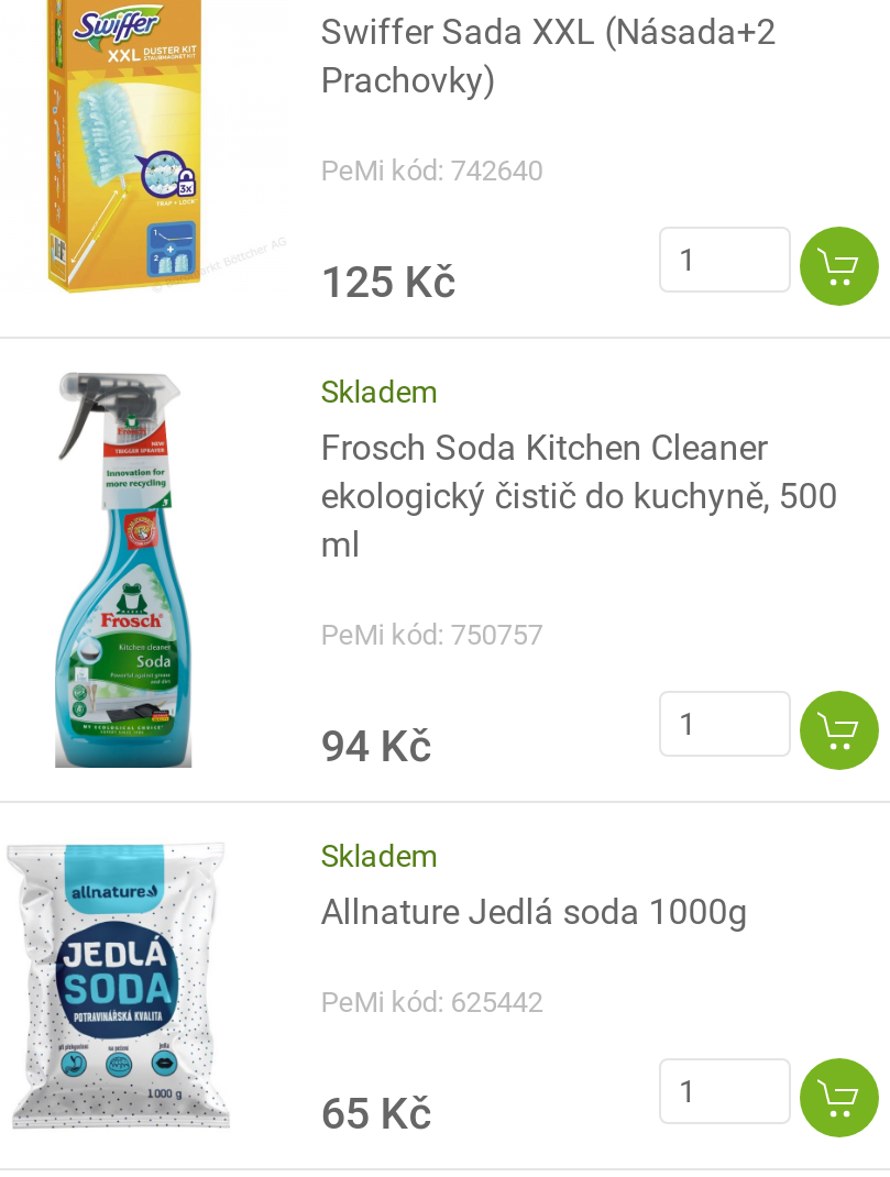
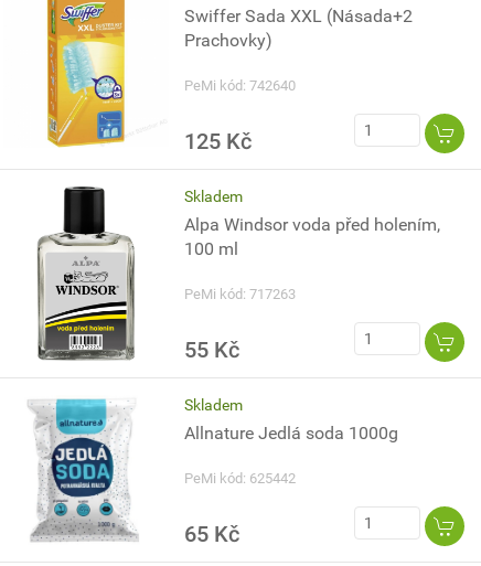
[28,372,221,770] [image] -> [36,186,136,361] [image]
[321,427,838,565] Frosch Soda Kitchen Cleaner | ekologický čistič do kuchyně, 500 | ml -> [184,214,440,259] Alpa Windsor voda před holením, | 100 ml
[321,618,543,651] PeMi kód: 750757 -> [184,286,296,302] PeMi kód: 717263
[321,719,431,772] 94 Kč -> [184,337,240,363] 55 Kč

